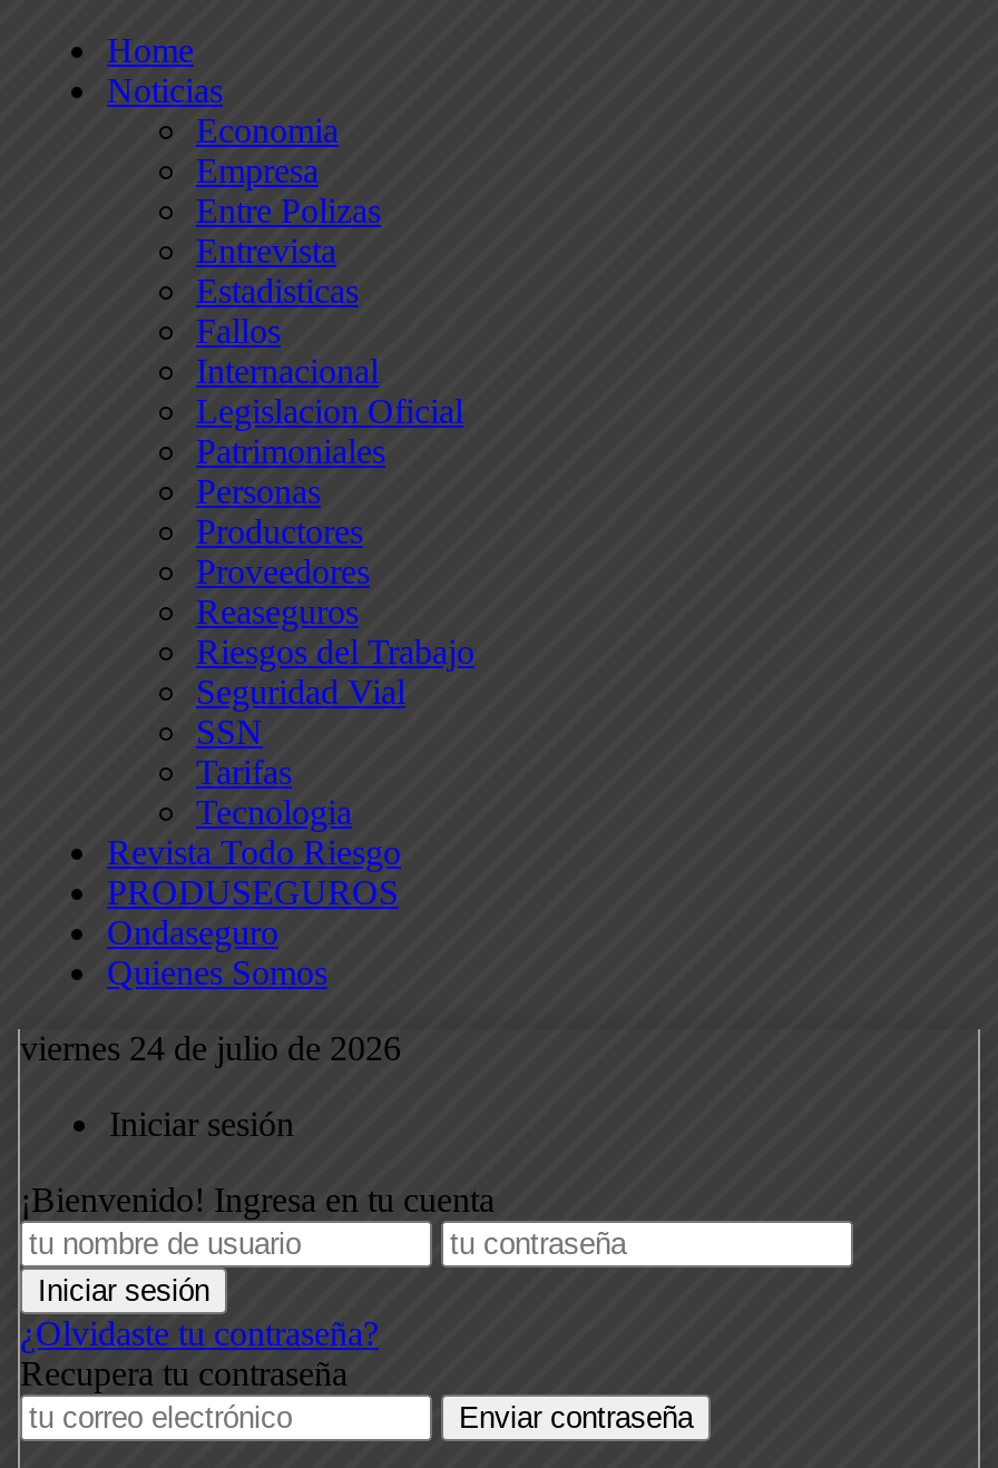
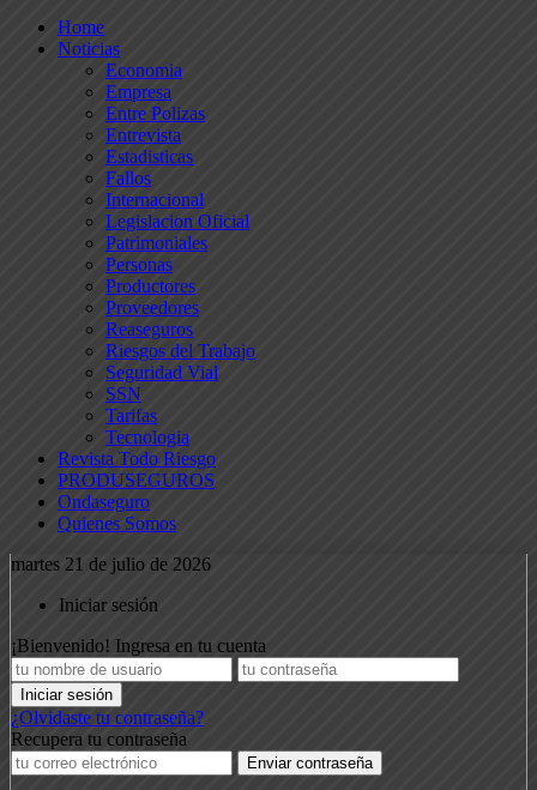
[20,1029,401,1067] viernes 24 de julio de 2026 -> [11,554,211,574] martes 21 de julio de 2026

